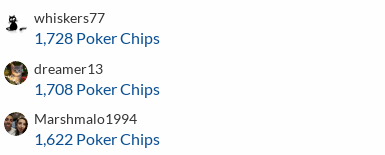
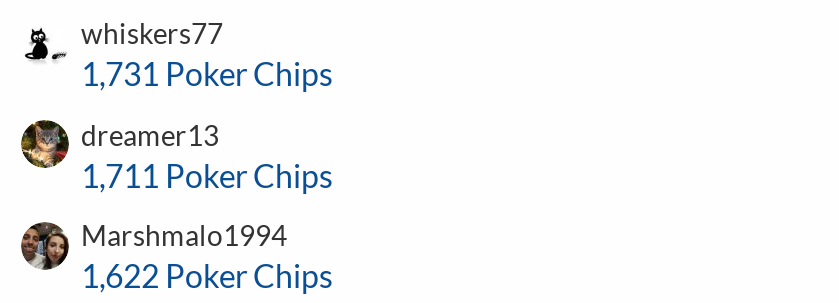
[34,28,160,47] 1,728 Poker Chips -> [81,55,333,93] 1,731 Poker Chips
[34,78,160,97] 1,708 Poker Chips -> [81,155,333,193] 1,711 Poker Chips

